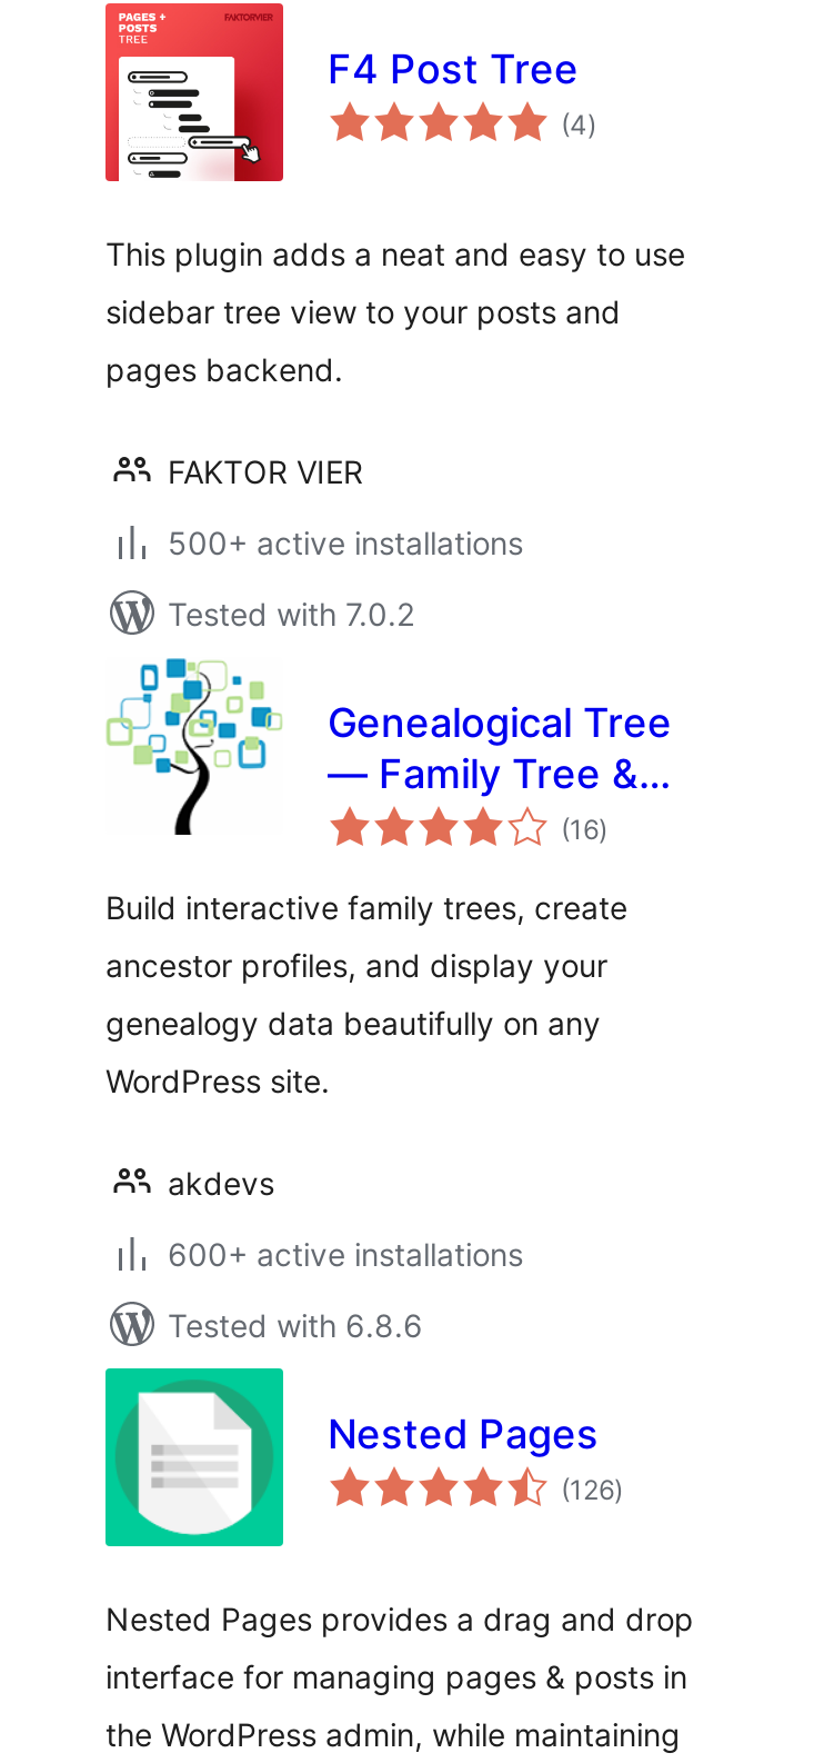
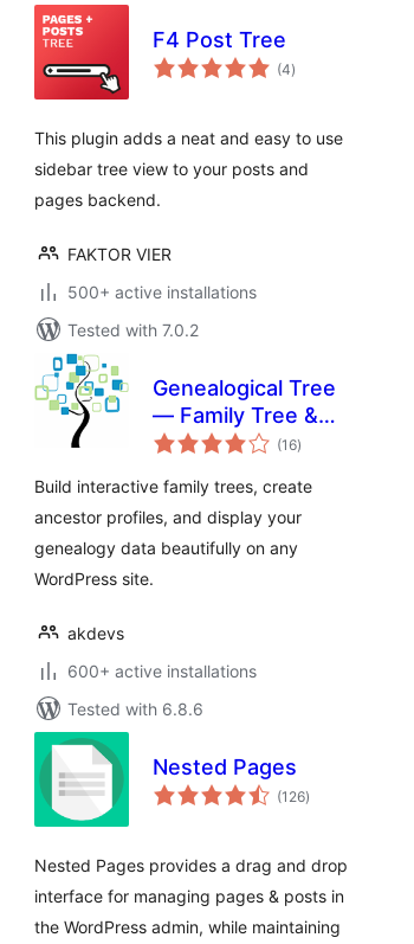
[117,12,272,181] [image] -> [41,11,122,101] [image]

